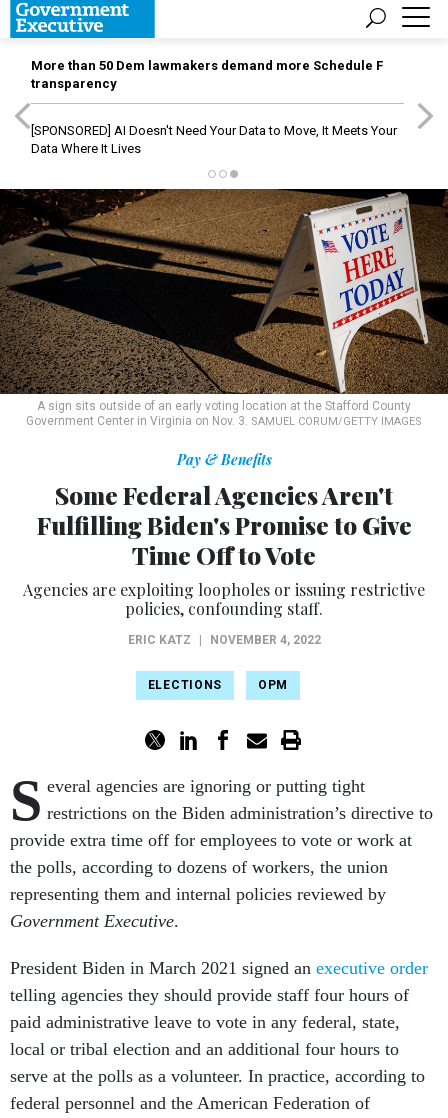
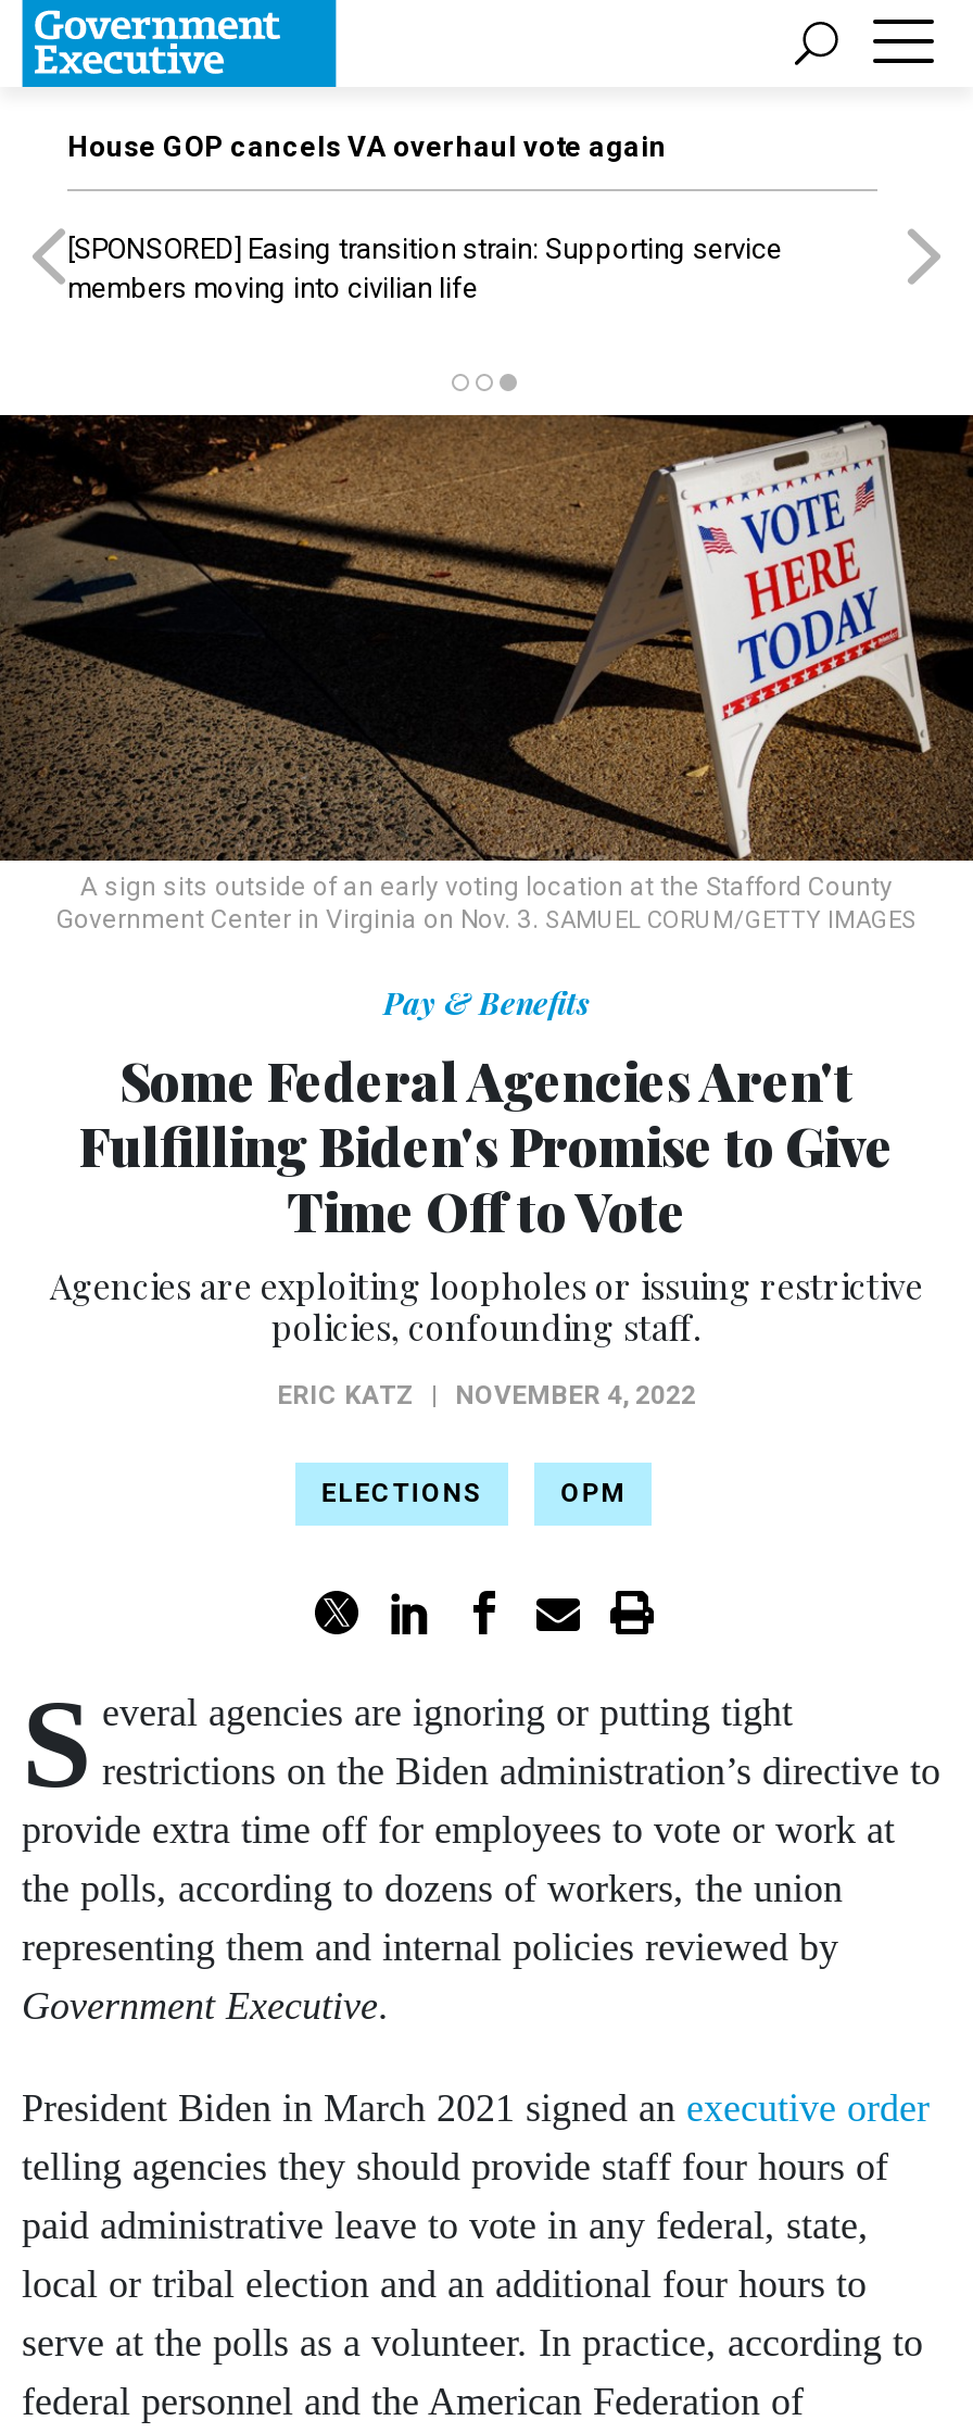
[31,58,383,91] More than 50 Dem lawmakers demand more Schedule F | transparency -> [67,130,667,163] House GOP cancels VA overhaul vote again
[31,123,397,156] [SPONSORED] AI Doesn't Need Your Data to Move, It Meets Your | Data Where It Lives -> [67,233,782,304] [SPONSORED] Easing transition strain: Supporting service | members moving into civilian life

